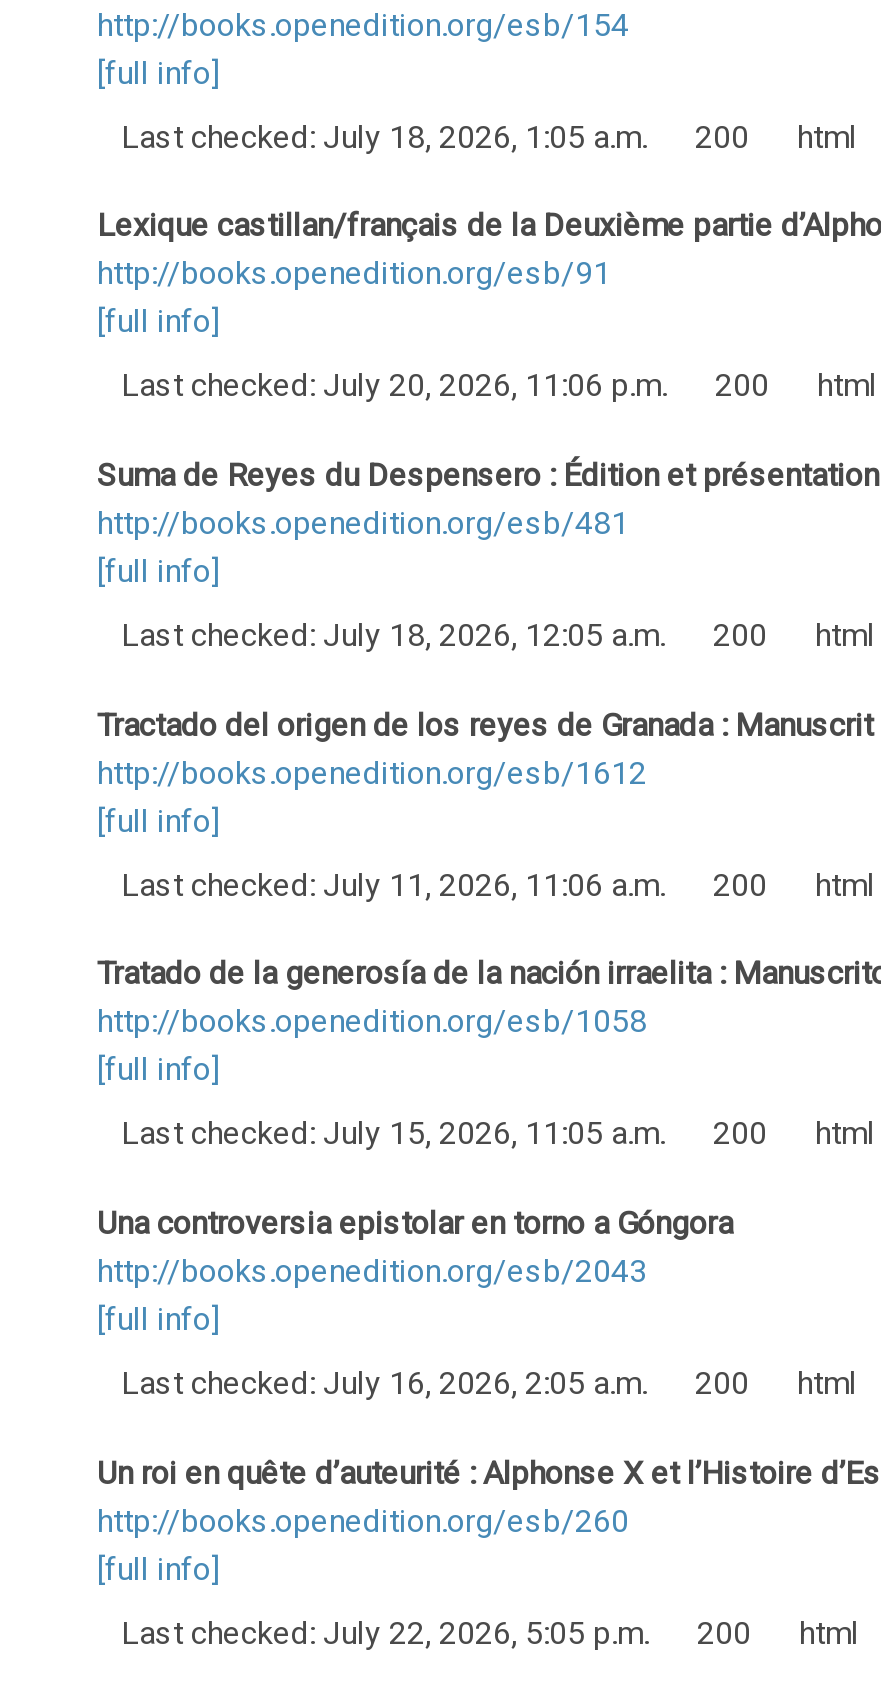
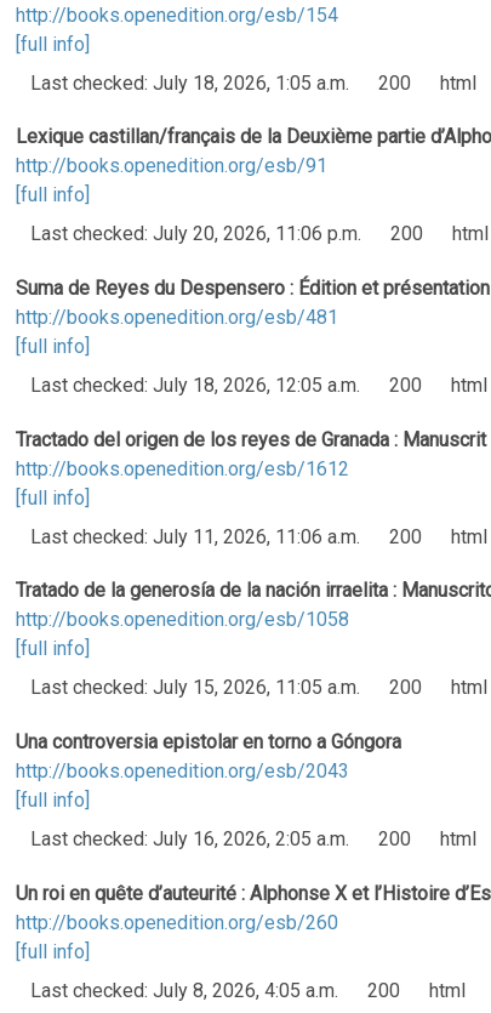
[121,1613,649,1651] Last checked: July 22, 2026, 5:05 p.m. -> [30,979,338,1002] Last checked: July 8, 2026, 4:05 a.m.

